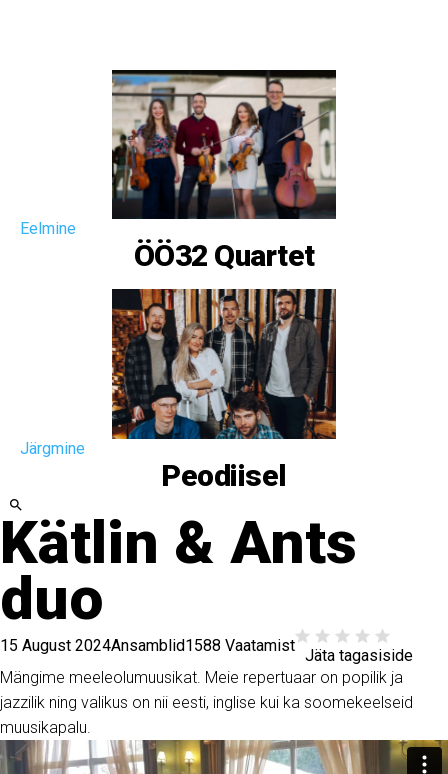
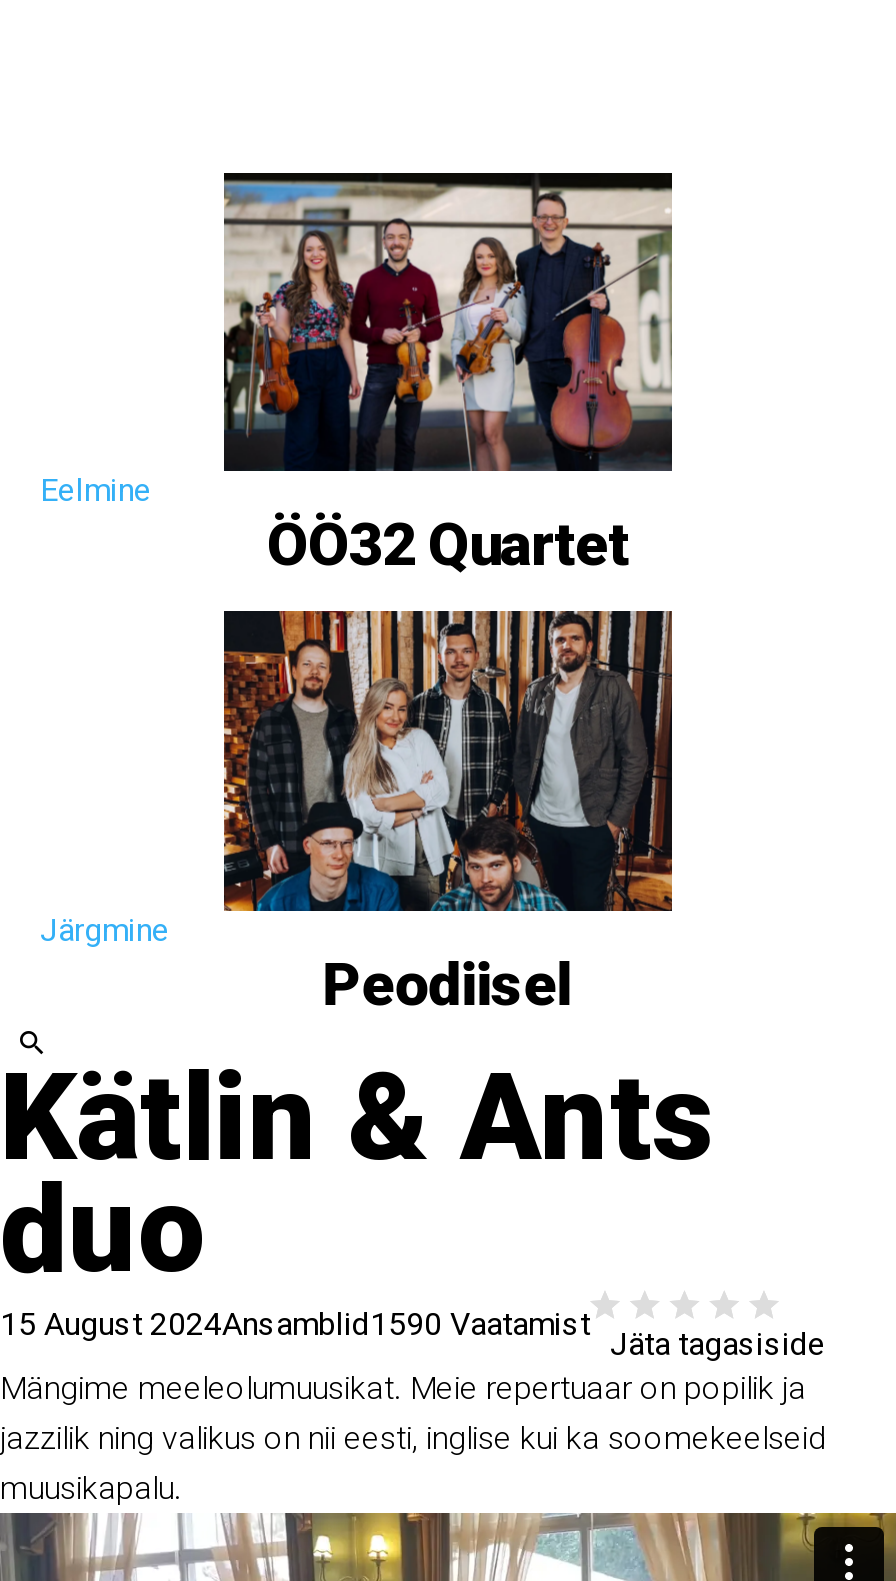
[0,636,413,665] 15 August 2024Ansamblid1588 Vaatamist Jäta tagasiside -> [0,1306,826,1363] 15 August 2024Ansamblid1590 Vaatamist Jäta tagasiside

